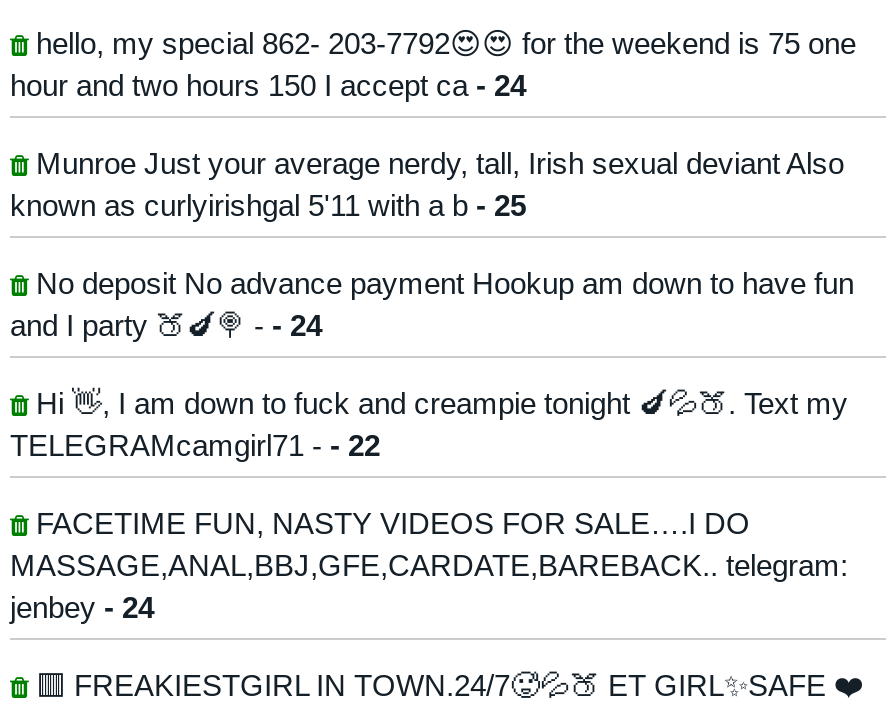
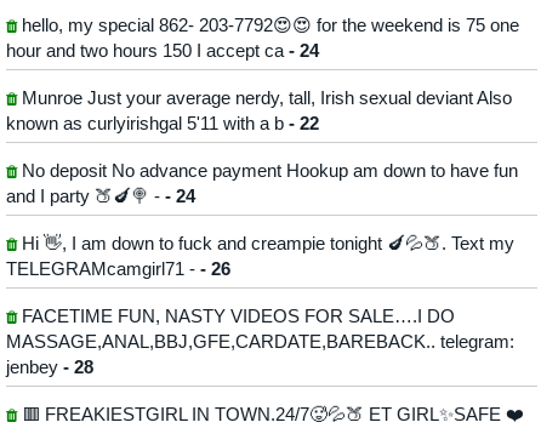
[10,189,526,223] known as curlyirishgal 5'11 with a b - 25 -> [6,113,319,134] known as curlyirishgal 5'11 with a b - 22
[10,429,380,463] TELEGRAMcamgirl71 - - 22 -> [6,259,230,279] TELEGRAMcamgirl71 - - 26
[10,591,154,625] jenbey - 24 -> [6,357,93,377] jenbey - 28

